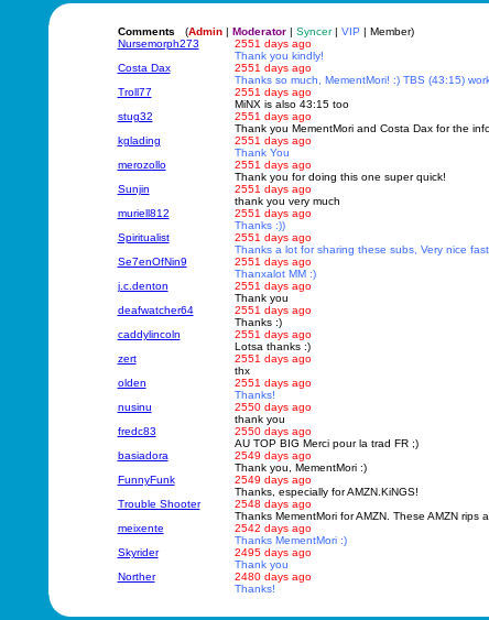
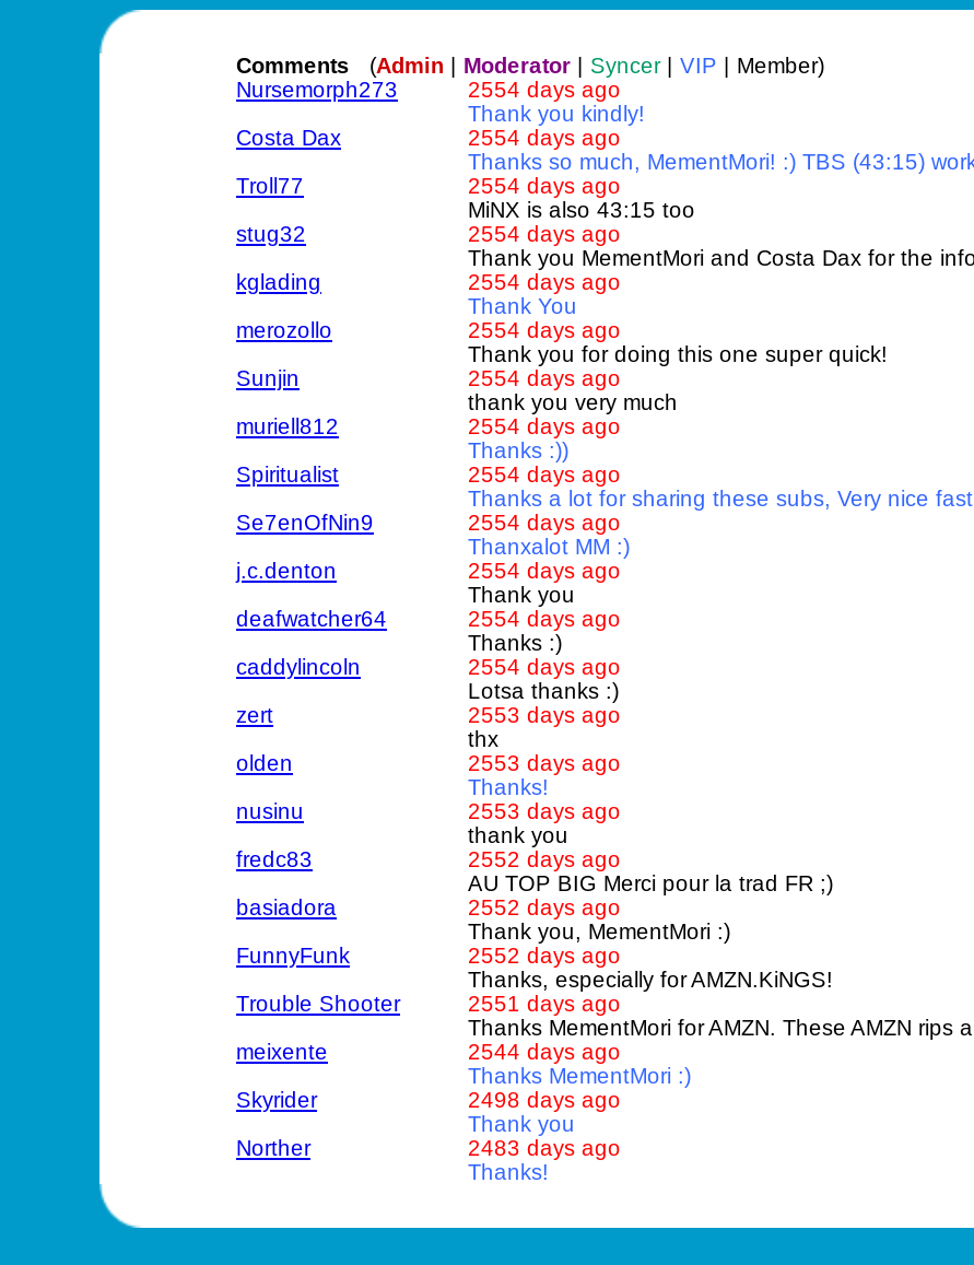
[234,37,311,50] 2551 days ago -> [468,78,621,102] 2554 days ago
[234,62,311,74] 2551 days ago -> [468,126,621,150] 2554 days ago
[234,86,311,98] 2551 days ago -> [468,174,621,198] 2554 days ago
[234,110,311,122] 2551 days ago -> [468,222,621,246] 2554 days ago
[234,134,311,146] 2551 days ago -> [468,270,621,294] 2554 days ago
[234,159,311,171] 2551 days ago -> [468,318,621,342] 2554 days ago
[234,183,311,195] 2551 days ago -> [468,366,621,390] 2554 days ago
[234,207,311,219] 2551 days ago -> [468,414,621,438] 2554 days ago
[234,231,311,243] 2551 days ago -> [468,462,621,487] 2554 days ago
[234,255,311,268] 2551 days ago -> [468,511,621,535] 2554 days ago
[234,280,311,292] 2551 days ago -> [468,559,621,583] 2554 days ago
[234,304,311,316] 2551 days ago -> [468,607,621,631] 2554 days ago
[234,328,311,340] 2551 days ago -> [468,655,621,679] 2554 days ago
[234,352,311,365] 2551 days ago -> [468,703,621,727] 2553 days ago
[234,377,311,389] 2551 days ago -> [468,751,621,775] 2553 days ago
[234,401,311,413] 2550 days ago -> [468,799,621,823] 2553 days ago
[234,425,311,437] 2550 days ago -> [468,847,621,871] 2552 days ago
[234,449,311,461] 2549 days ago -> [468,895,621,920] 2552 days ago
[234,474,311,486] 2549 days ago -> [468,944,621,968] 2552 days ago
[234,498,311,510] 2548 days ago -> [468,992,621,1016] 2551 days ago
[234,522,311,534] 2542 days ago -> [468,1040,621,1064] 2544 days ago
[234,546,311,558] 2495 days ago -> [468,1088,621,1112] 2498 days ago
[234,570,311,583] 2480 days ago -> [468,1136,621,1160] 2483 days ago

